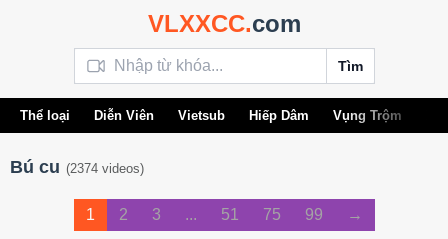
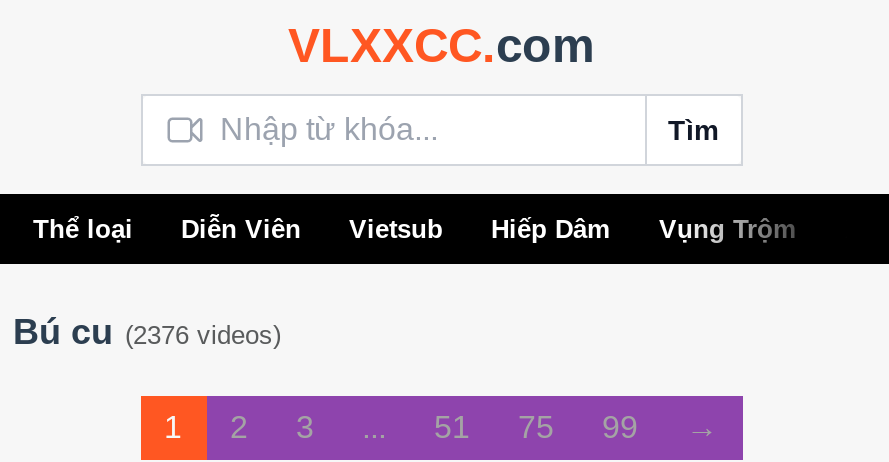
[10,157,144,177] Bú cu (2374 videos) -> [13,312,281,352] Bú cu (2376 videos)

